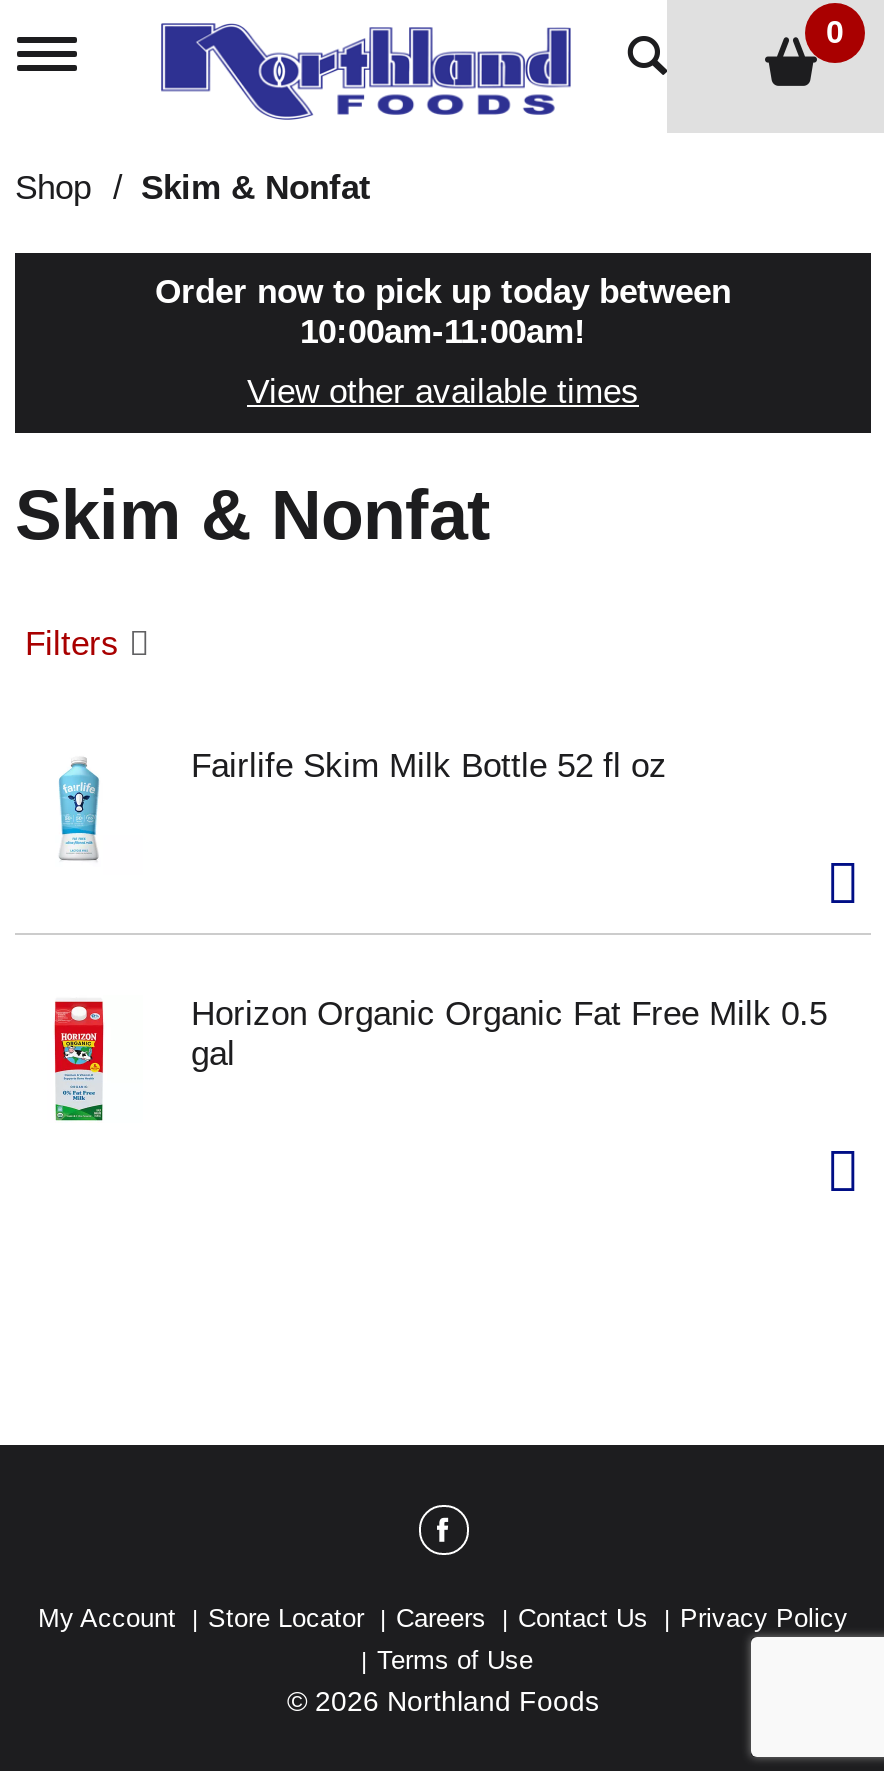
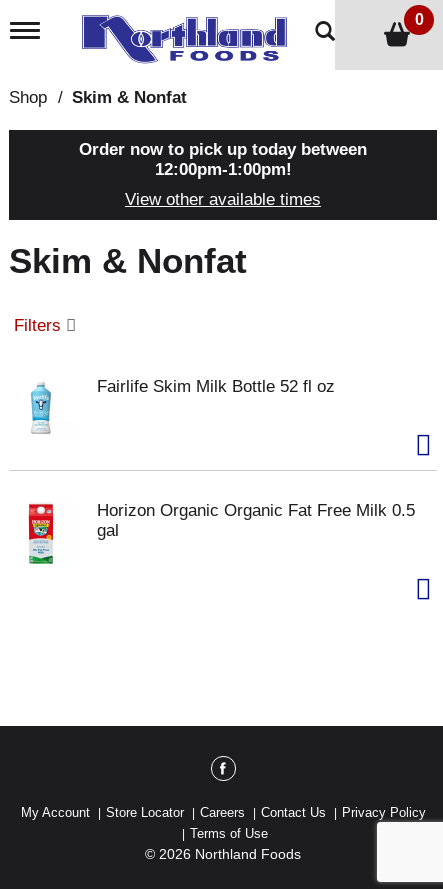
[300,313,586,351] 10:00am-11:00am! -> [154,160,291,179] 12:00pm-1:00pm!

